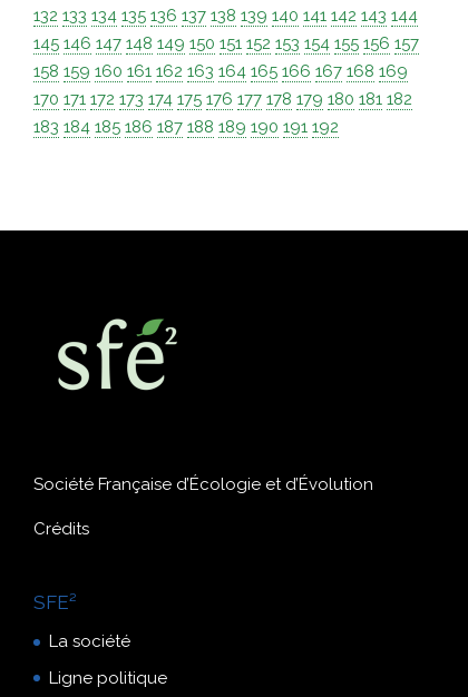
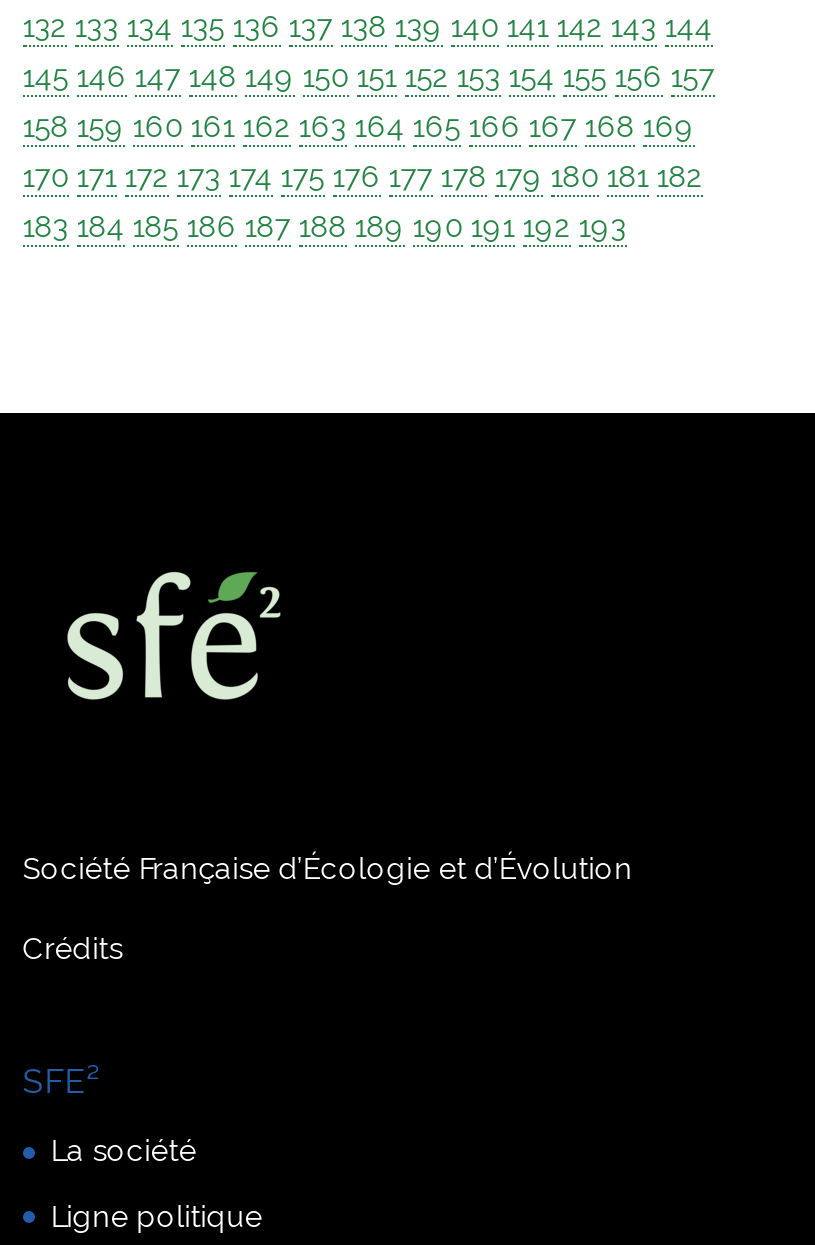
[33,117,339,137] 183 184 185 186 187 188 189 190 191 192 -> [23,209,627,245] 183 184 185 186 187 188 189 190 191 192 193

